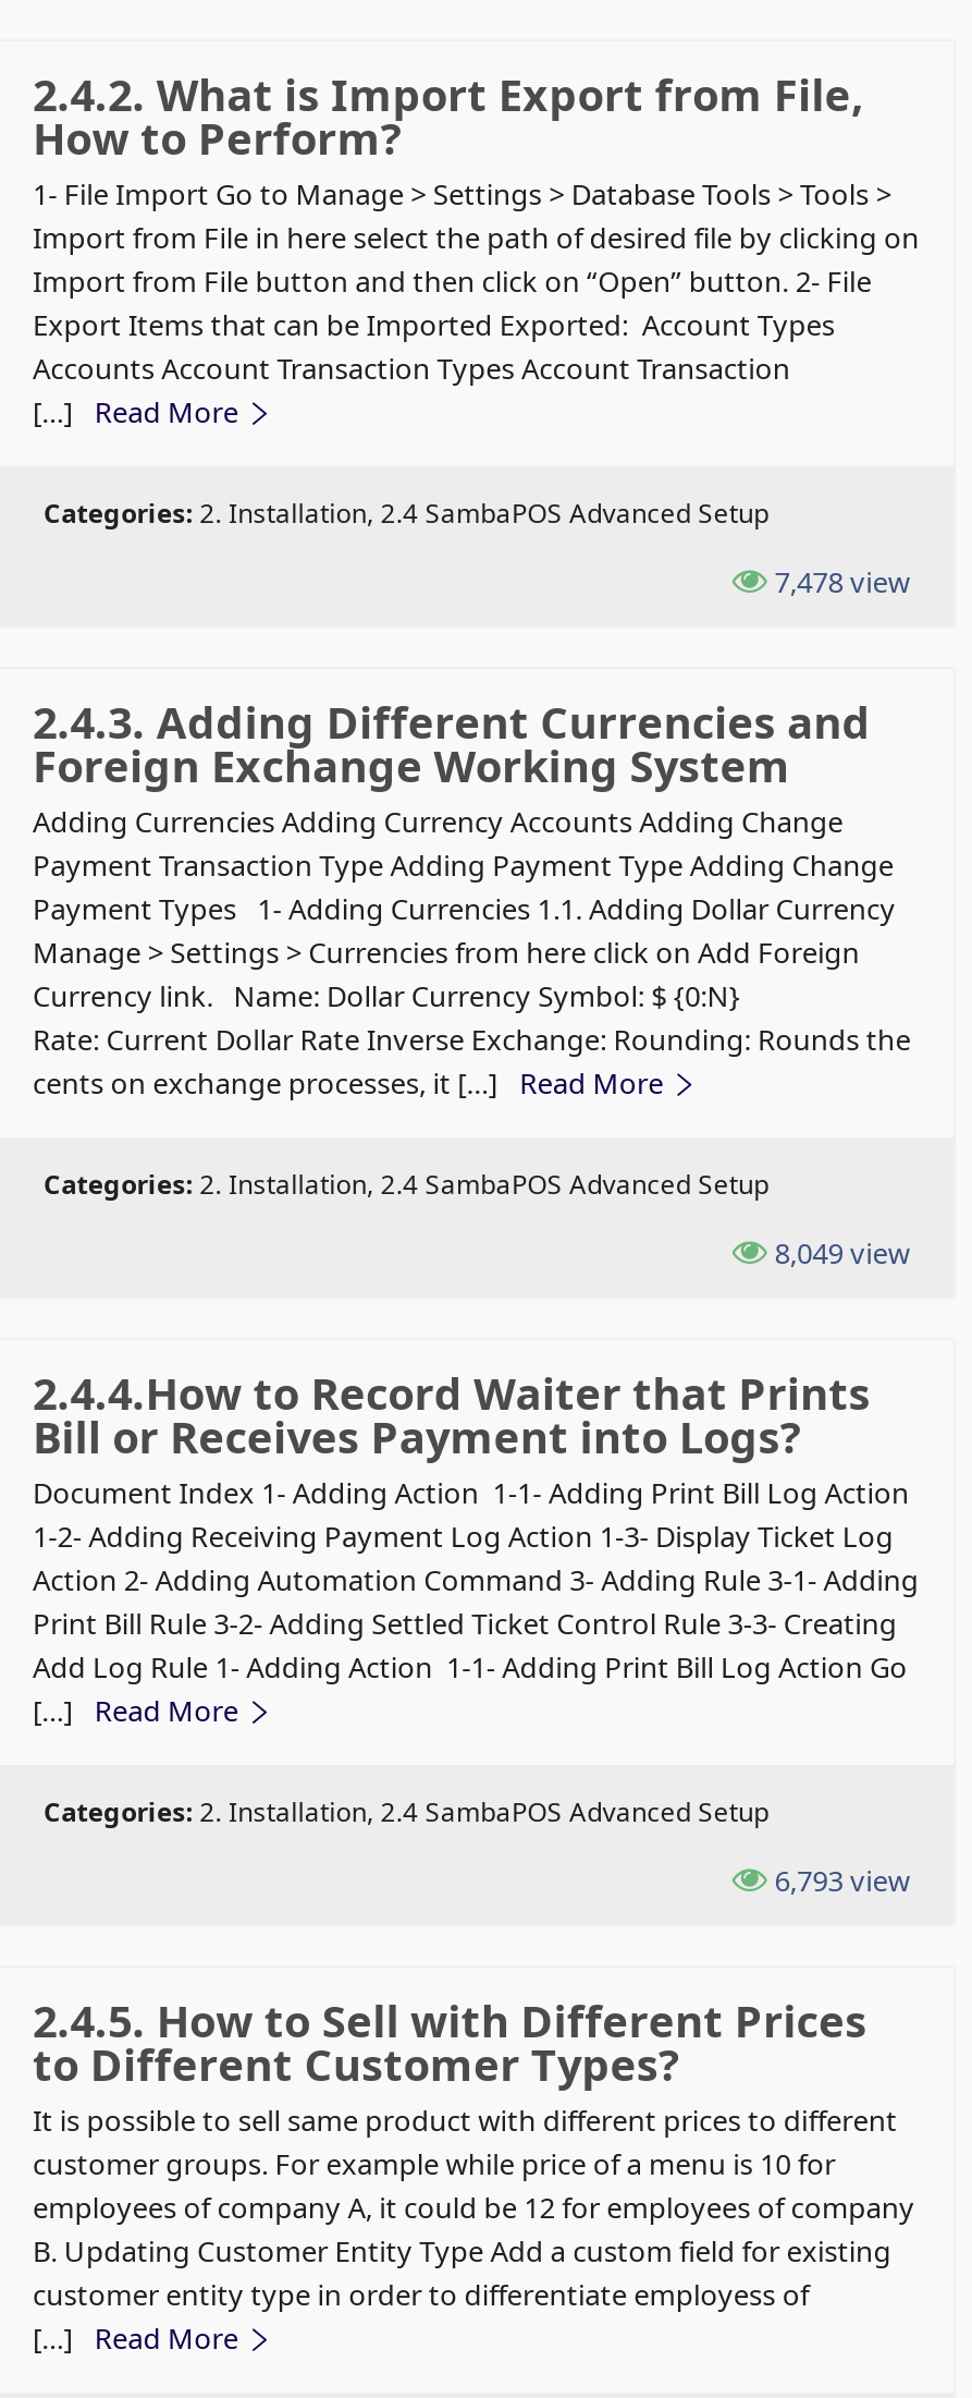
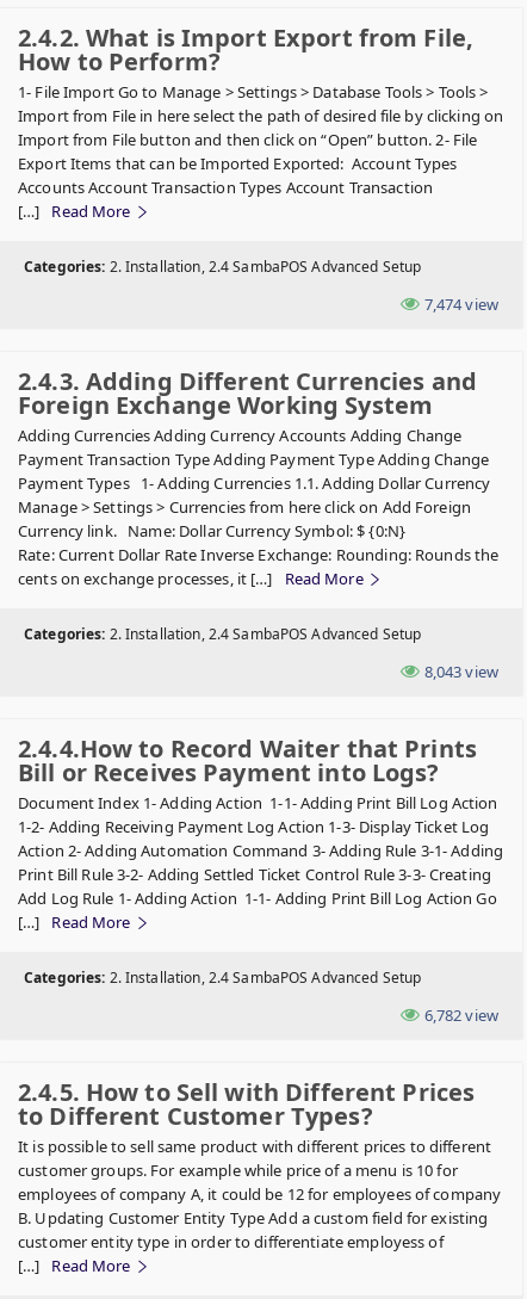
[774,562,910,601] 7,478 view -> [424,293,498,315] 7,474 view
[774,1233,910,1273] 8,049 view -> [424,661,498,682] 8,043 view
[774,1861,910,1900] 6,793 view -> [424,1004,498,1026] 6,782 view

